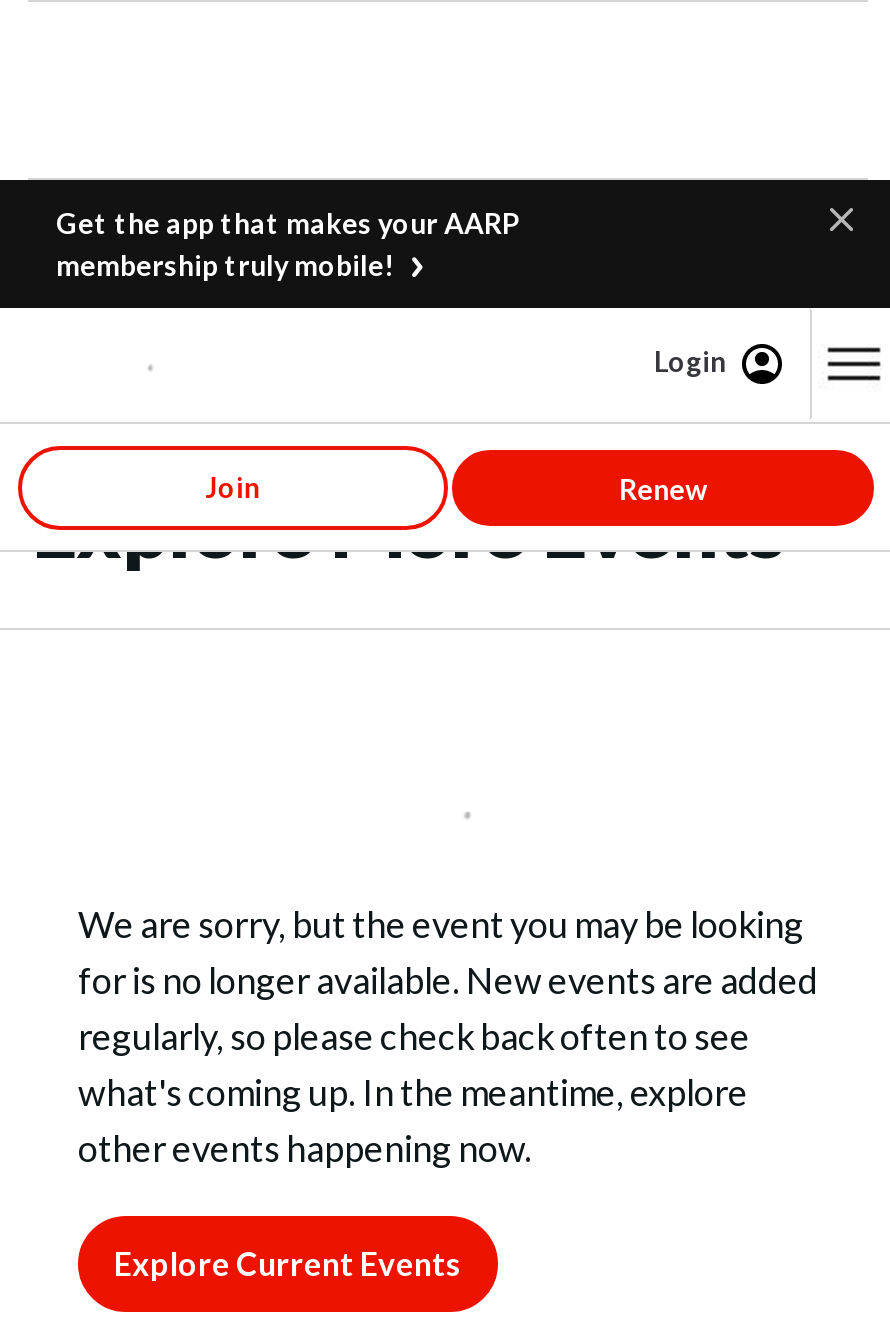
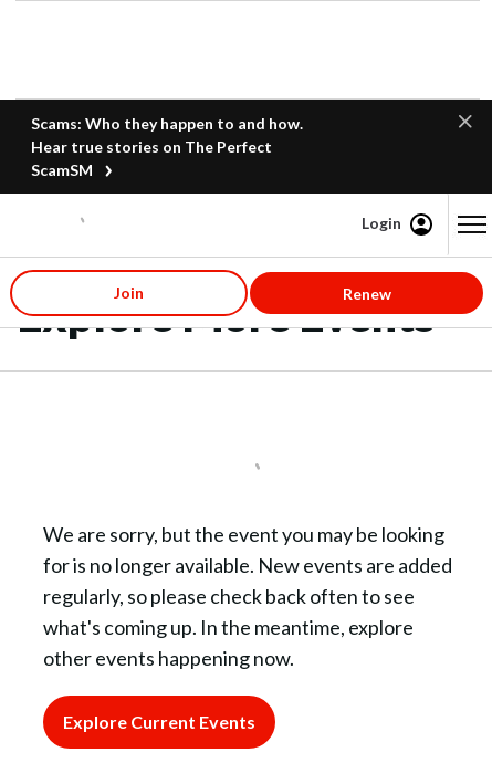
[56,206,520,282] Get the app that makes your AARP | membership truly mobile! -> [31,114,303,179] Scams: Who they happen to and how. | Hear true stories on The Perfect | ScamSM

